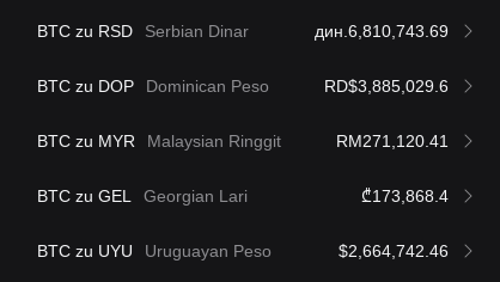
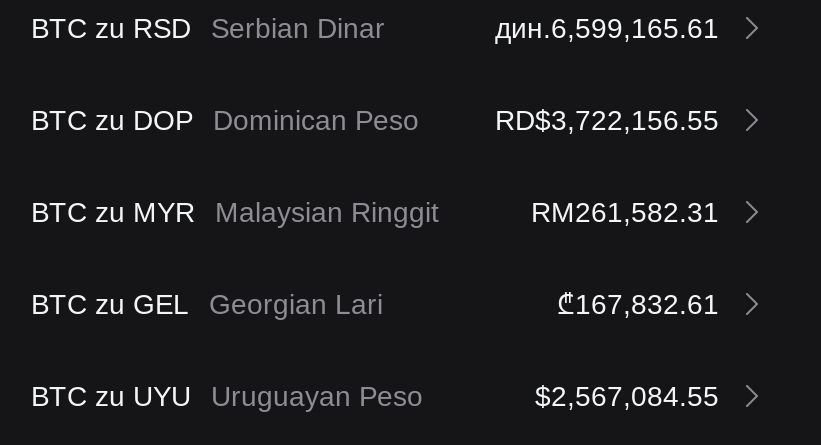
[315,21,449,40] дин.6,810,743.69 -> [495,12,719,44] дин.6,599,165.61
[324,76,449,95] RD$3,885,029.6 -> [495,104,719,136] RD$3,722,156.55
[336,131,449,150] RM271,120.41 -> [531,196,719,228] RM261,582.31
[361,186,449,205] ₾173,868.4 -> [557,288,719,320] ₾167,832.61
[339,241,449,260] $2,664,742.46 -> [535,380,719,412] $2,567,084.55

